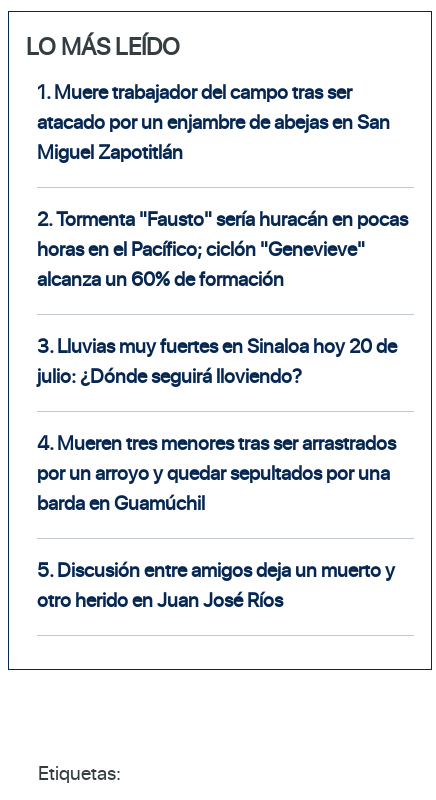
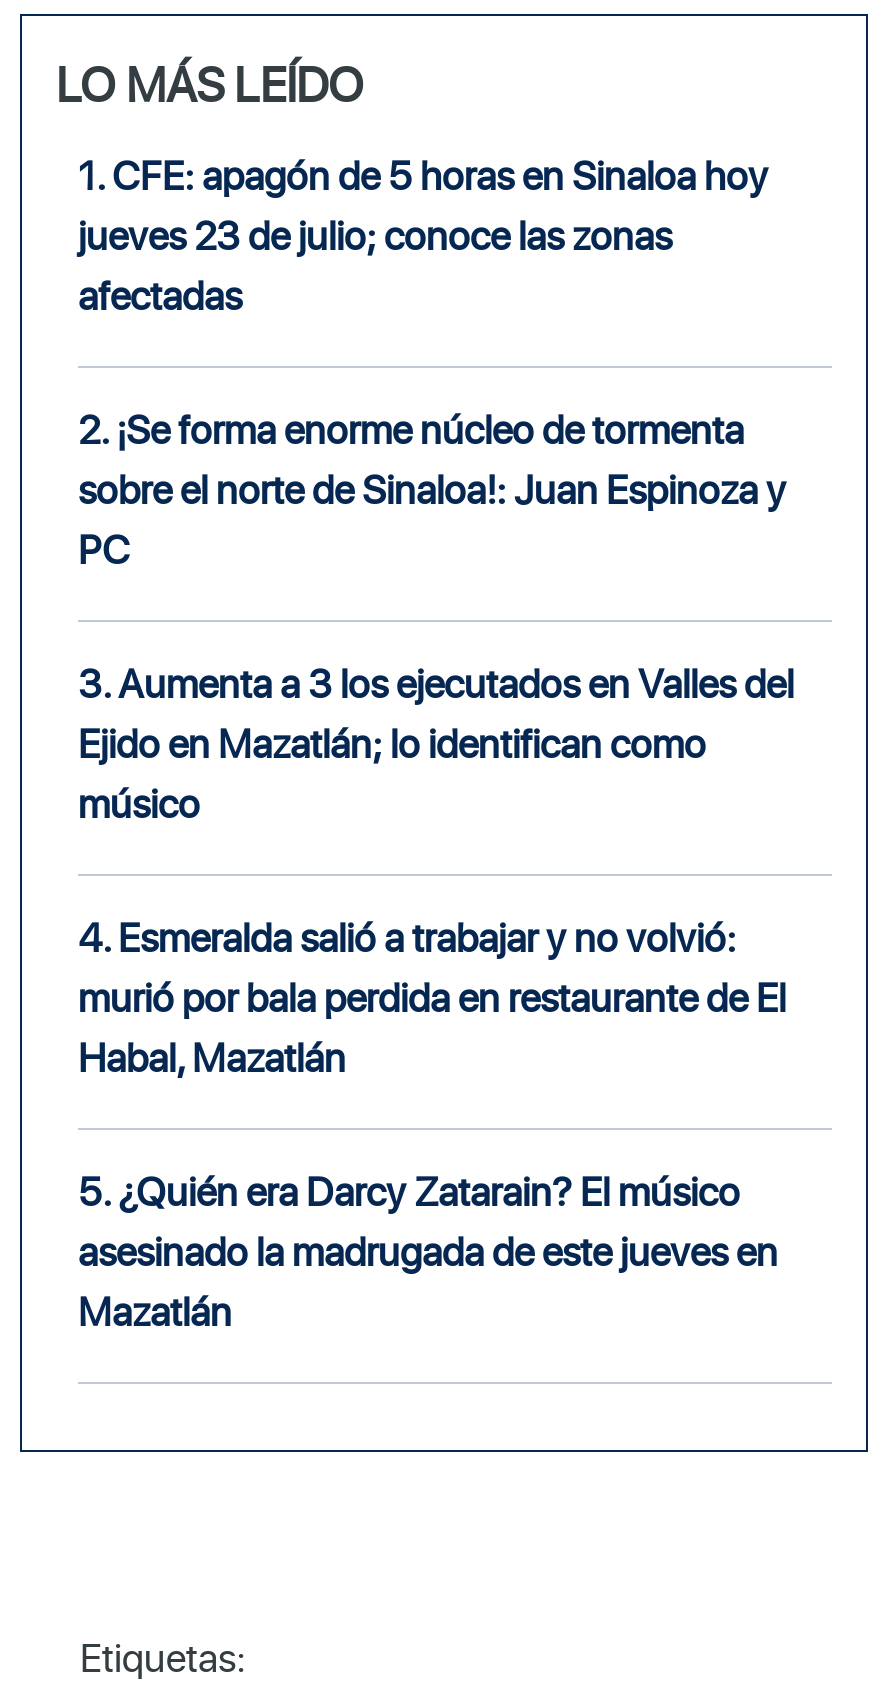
[37,80,390,164] 1. Muere trabajador del campo tras ser | atacado por un enjambre de abejas en San | Miguel Zapotitlán -> [78,152,768,320] 1. CFE: apagón de 5 horas en Sinaloa hoy | jueves 23 de julio; conoce las zonas | afectadas
[37,207,408,291] 2. Tormenta "Fausto" sería huracán en pocas | horas en el Pacífico; ciclón "Genevieve" | alcanza un 60% de formación -> [78,406,786,574] 2. ¡Se forma enorme núcleo de tormenta | sobre el norte de Sinaloa!: Juan Espinoza y | PC
[37,334,397,388] 3.Lluvias muy fuertes en Sinaloa hoy 20 de | julio: ¿Dónde seguirá lloviendo? -> [78,660,794,828] 3.Aumenta a 3 los ejecutados en Valles del | Ejido en Mazatlán; lo identifican como | músico
[37,431,396,515] 4. Mueren tres menores tras ser arrastrados | por un arroyo y quedar sepultados por una | barda en Guamúchil -> [78,914,786,1082] 4. Esmeralda salió a trabajar y no volvió: | murió por bala perdida en restaurante de El | Habal, Mazatlán
[37,558,395,612] 5.Discusión entre amigos deja un muerto y | otro herido en Juan José Ríos -> [78,1168,778,1336] 5. ¿Quién era Darcy Zatarain? El músico | asesinado la madrugada de este jueves en | Mazatlán

